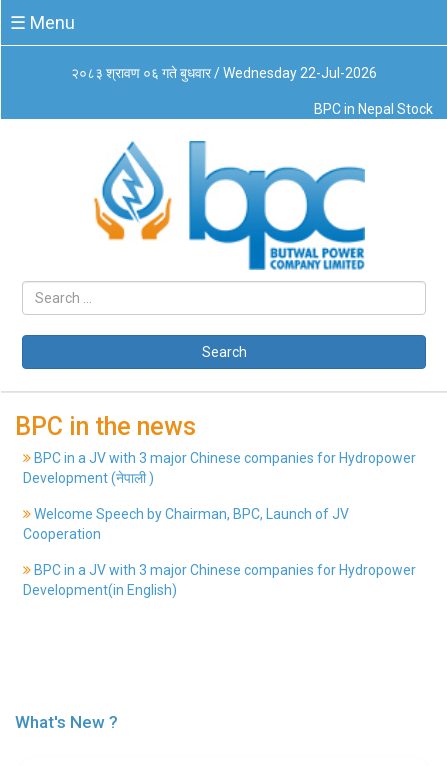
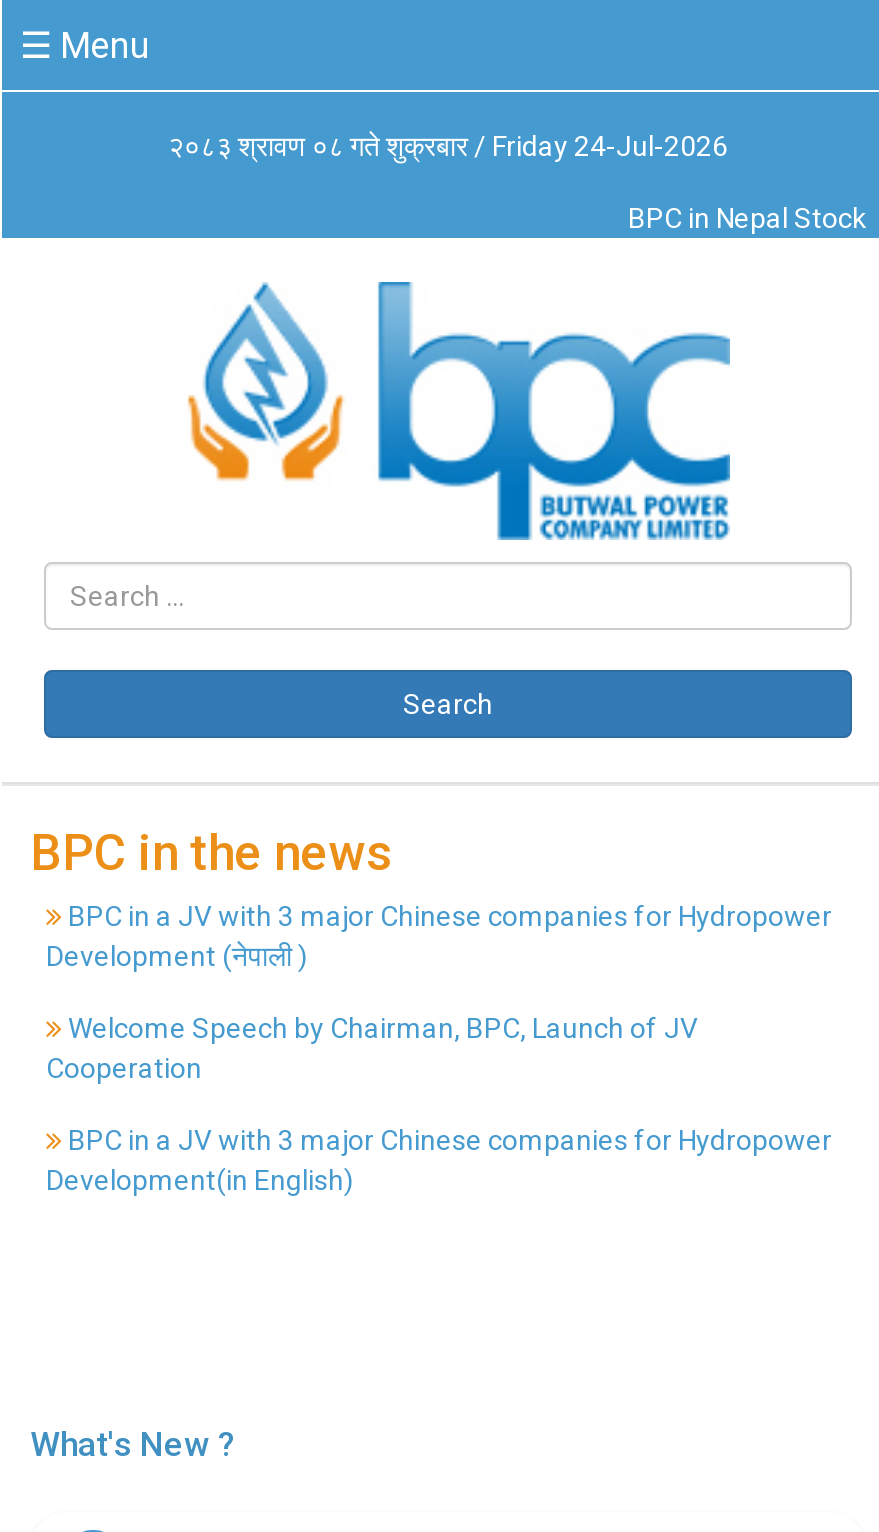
[71,65,377,81] २०८३ श्रावण ०६ गते बुधवार / Wednesday 22-Jul-2026 -> [168,130,728,162] २०८३ श्रावण ०८ गते शुक्रबार / Friday 24-Jul-2026

